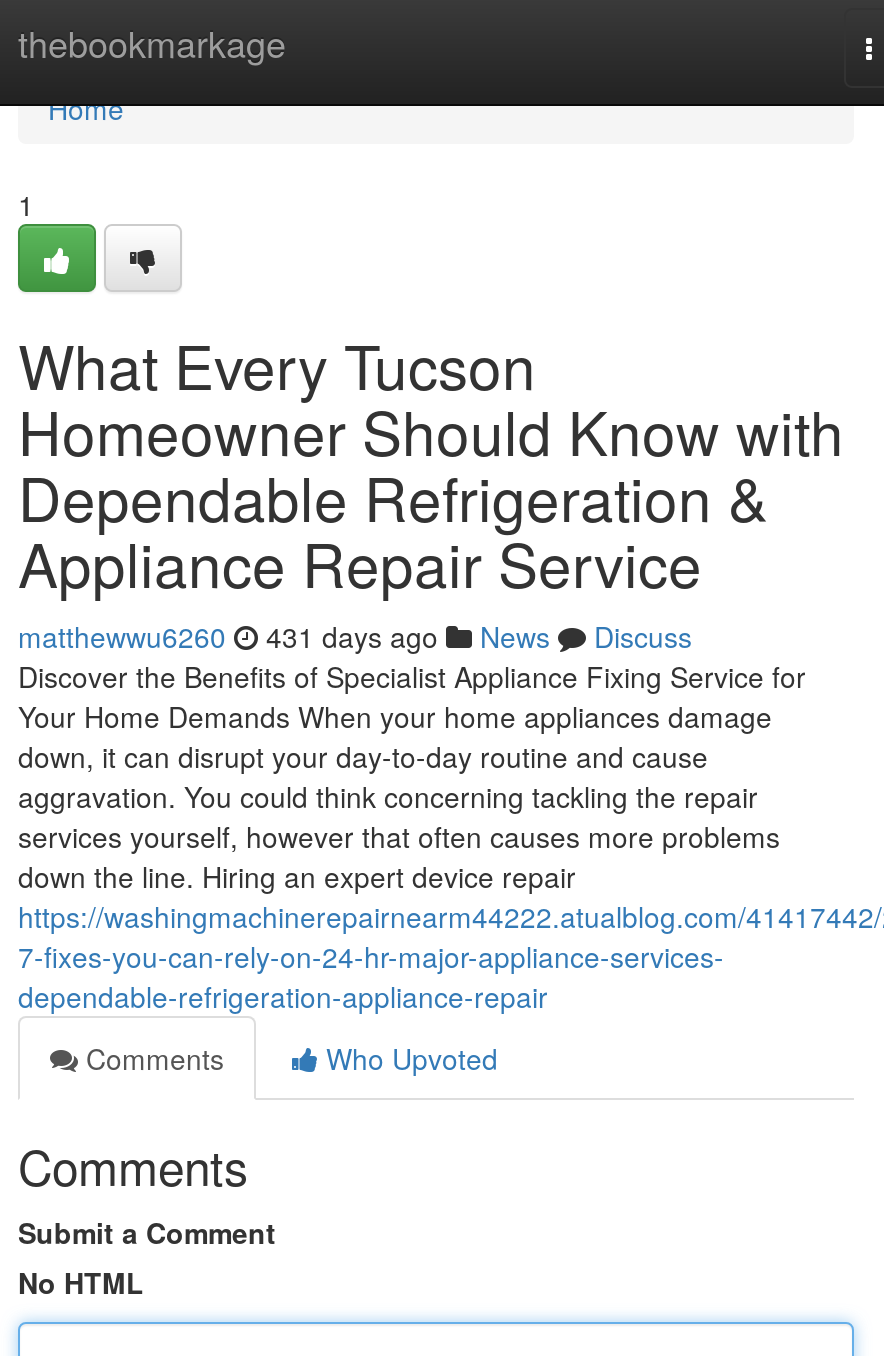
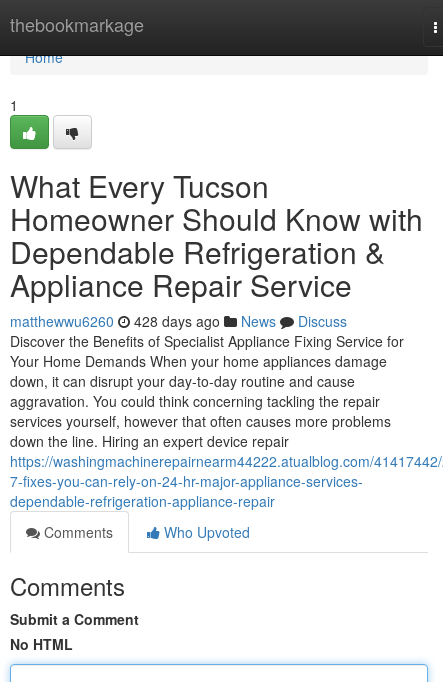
[18,616,692,656] matthewwu6260 431 days ago News Discuss -> [10,311,347,331] matthewwu6260 428 days ago News Discuss

